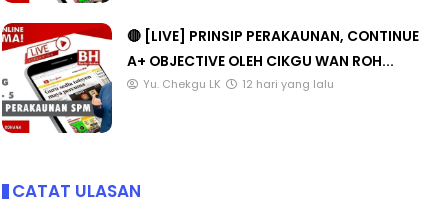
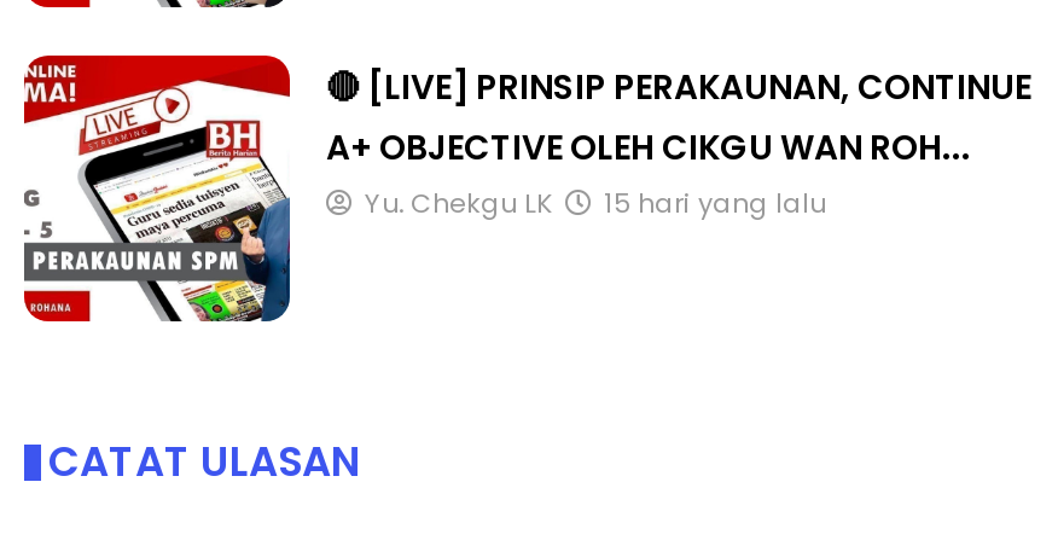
[242,77,334,92] 12 hari yang lalu -> [604,187,826,223] 15 hari yang lalu

